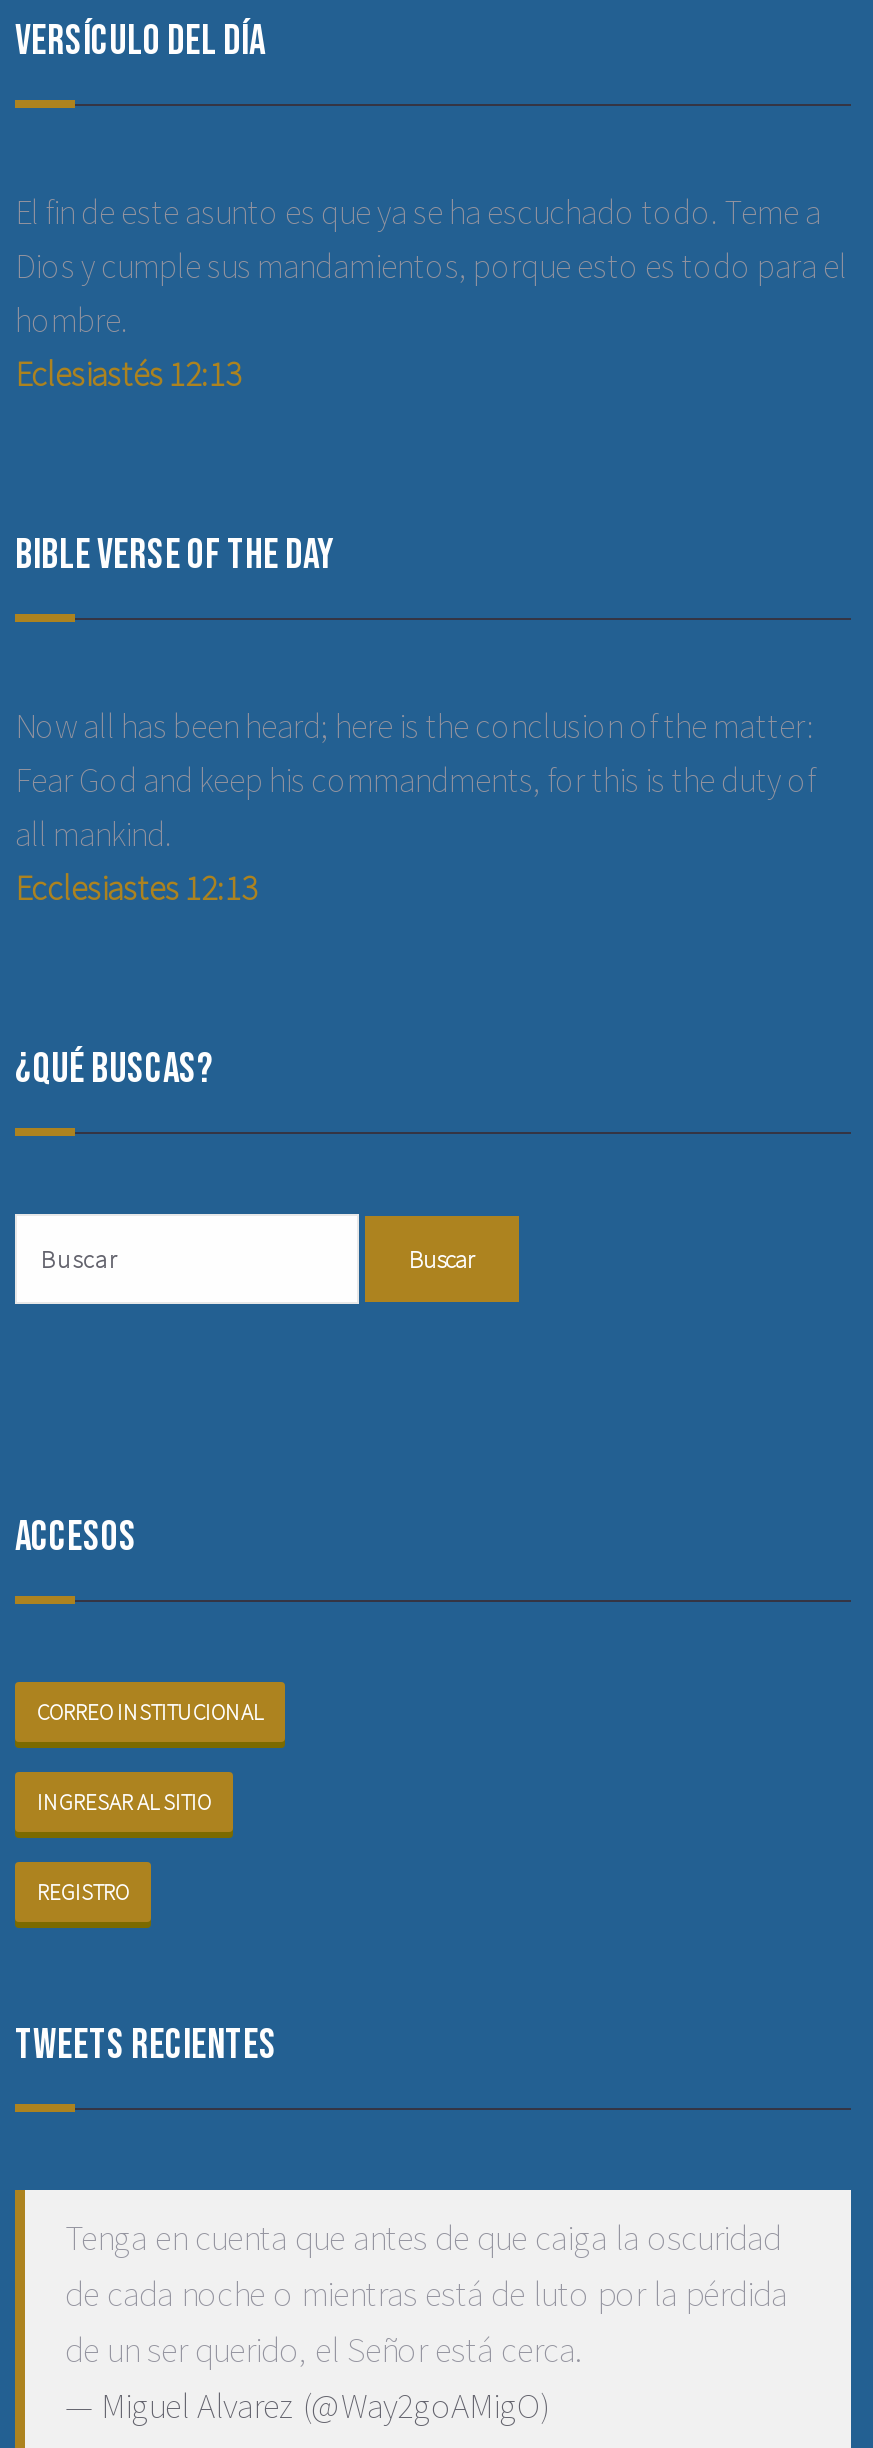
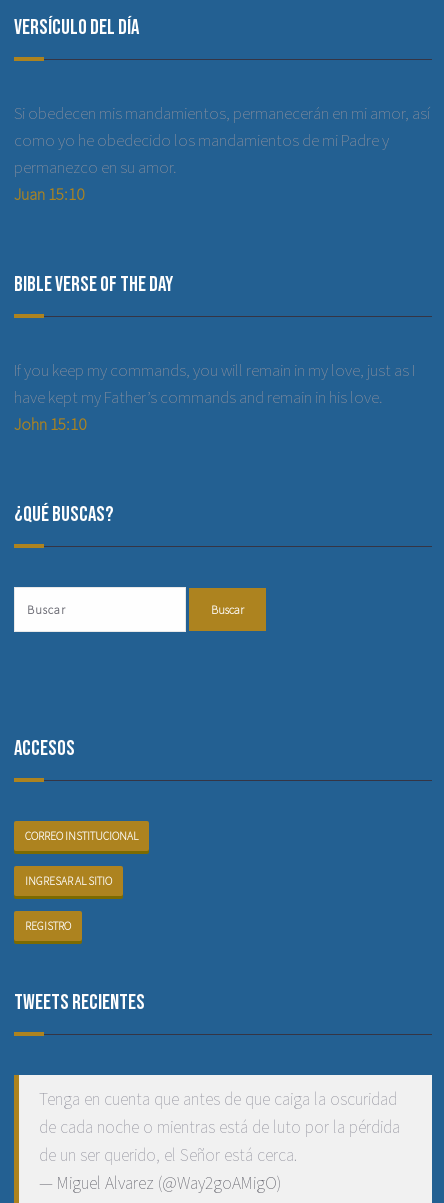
[15,190,847,396] El fin de este asunto es que ya se ha escuchado todo. Teme a | Dios y cumple sus mandamientos, porque esto es todo para el | hombre. | Eclesiastés 12:13 -> [14,102,430,205] Si obedecen mis mandamientos, permanecerán en mi amor, así | como yo he obedecido los mandamientos de mi Padre y | permanezco en su amor. | Juan 15:10
[15,704,815,910] Now all has been heard; here is the conclusion of the matter: | Fear God and keep his commandments, for this is the duty of | all mankind. | Ecclesiastes 12:13 -> [14,359,415,435] If you keep my commands, you will remain in my love, just as I | have kept my Father’s commands and remain in his love. | John 15:10

